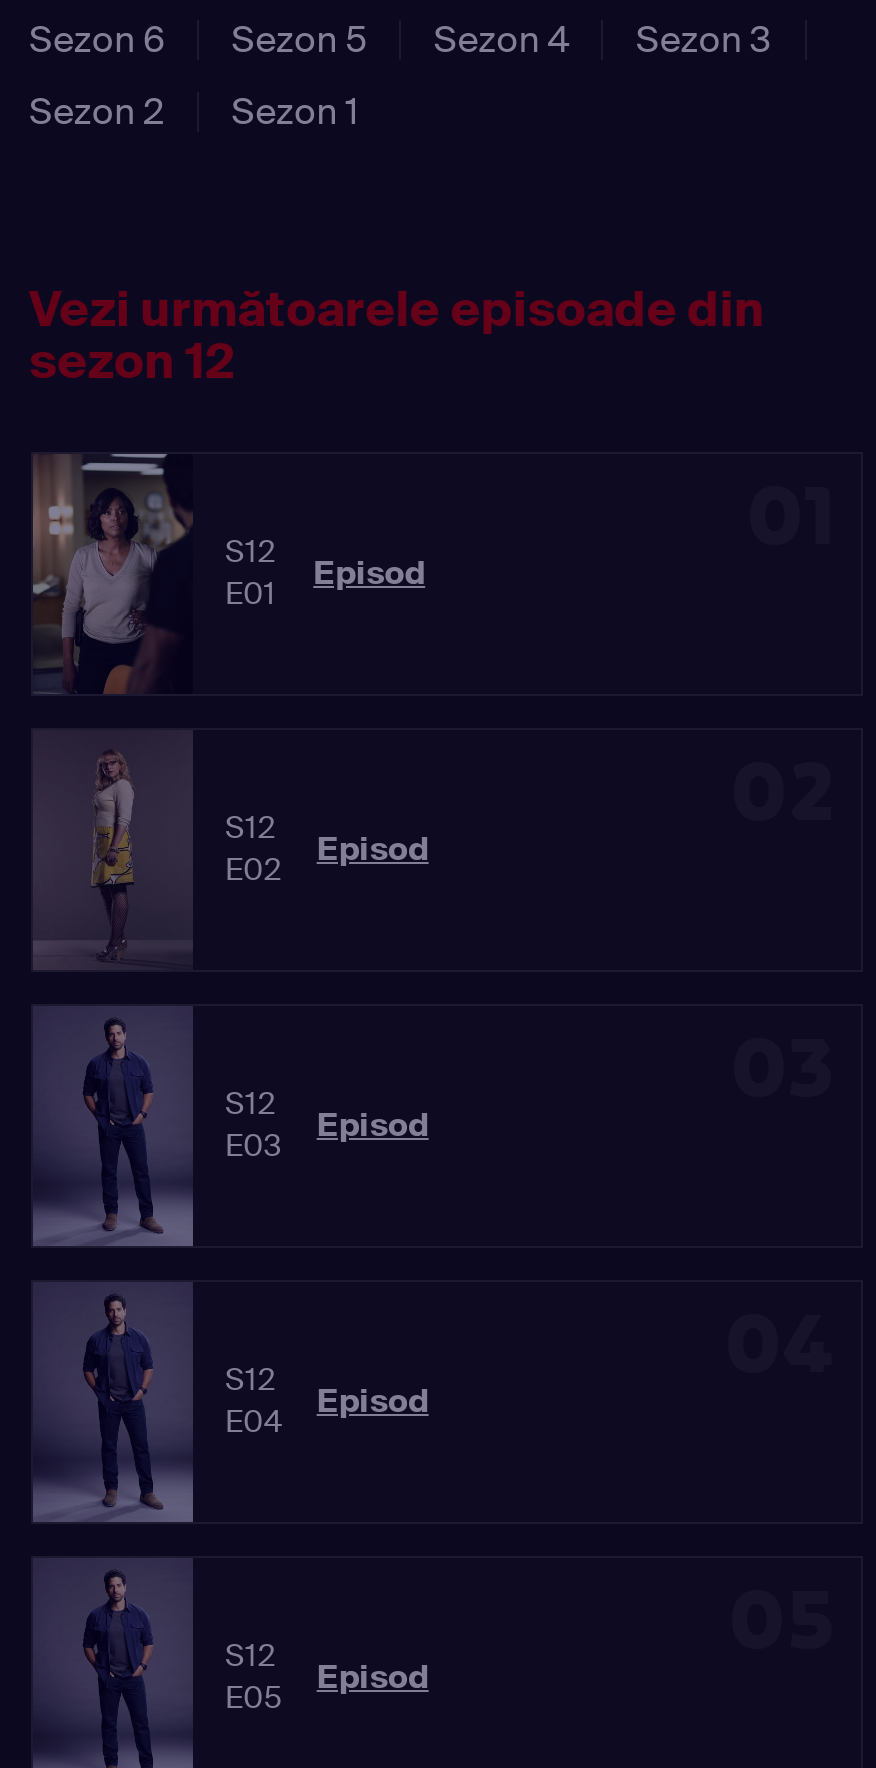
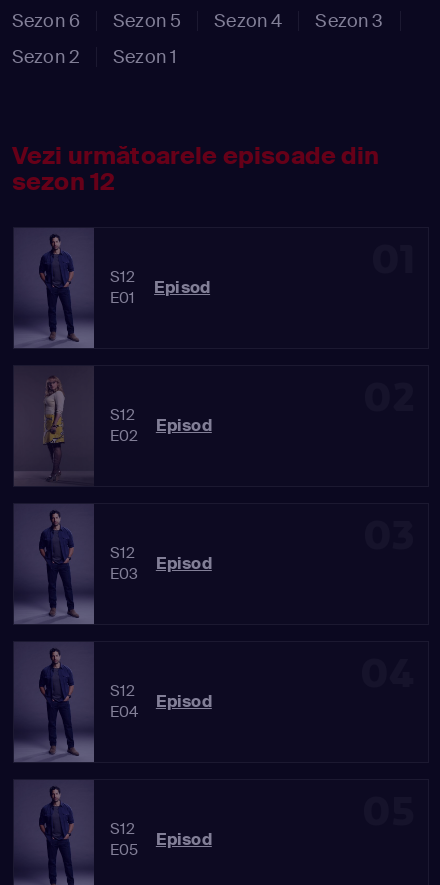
[31,454,193,696] [image] -> [13,227,95,349] [image]

